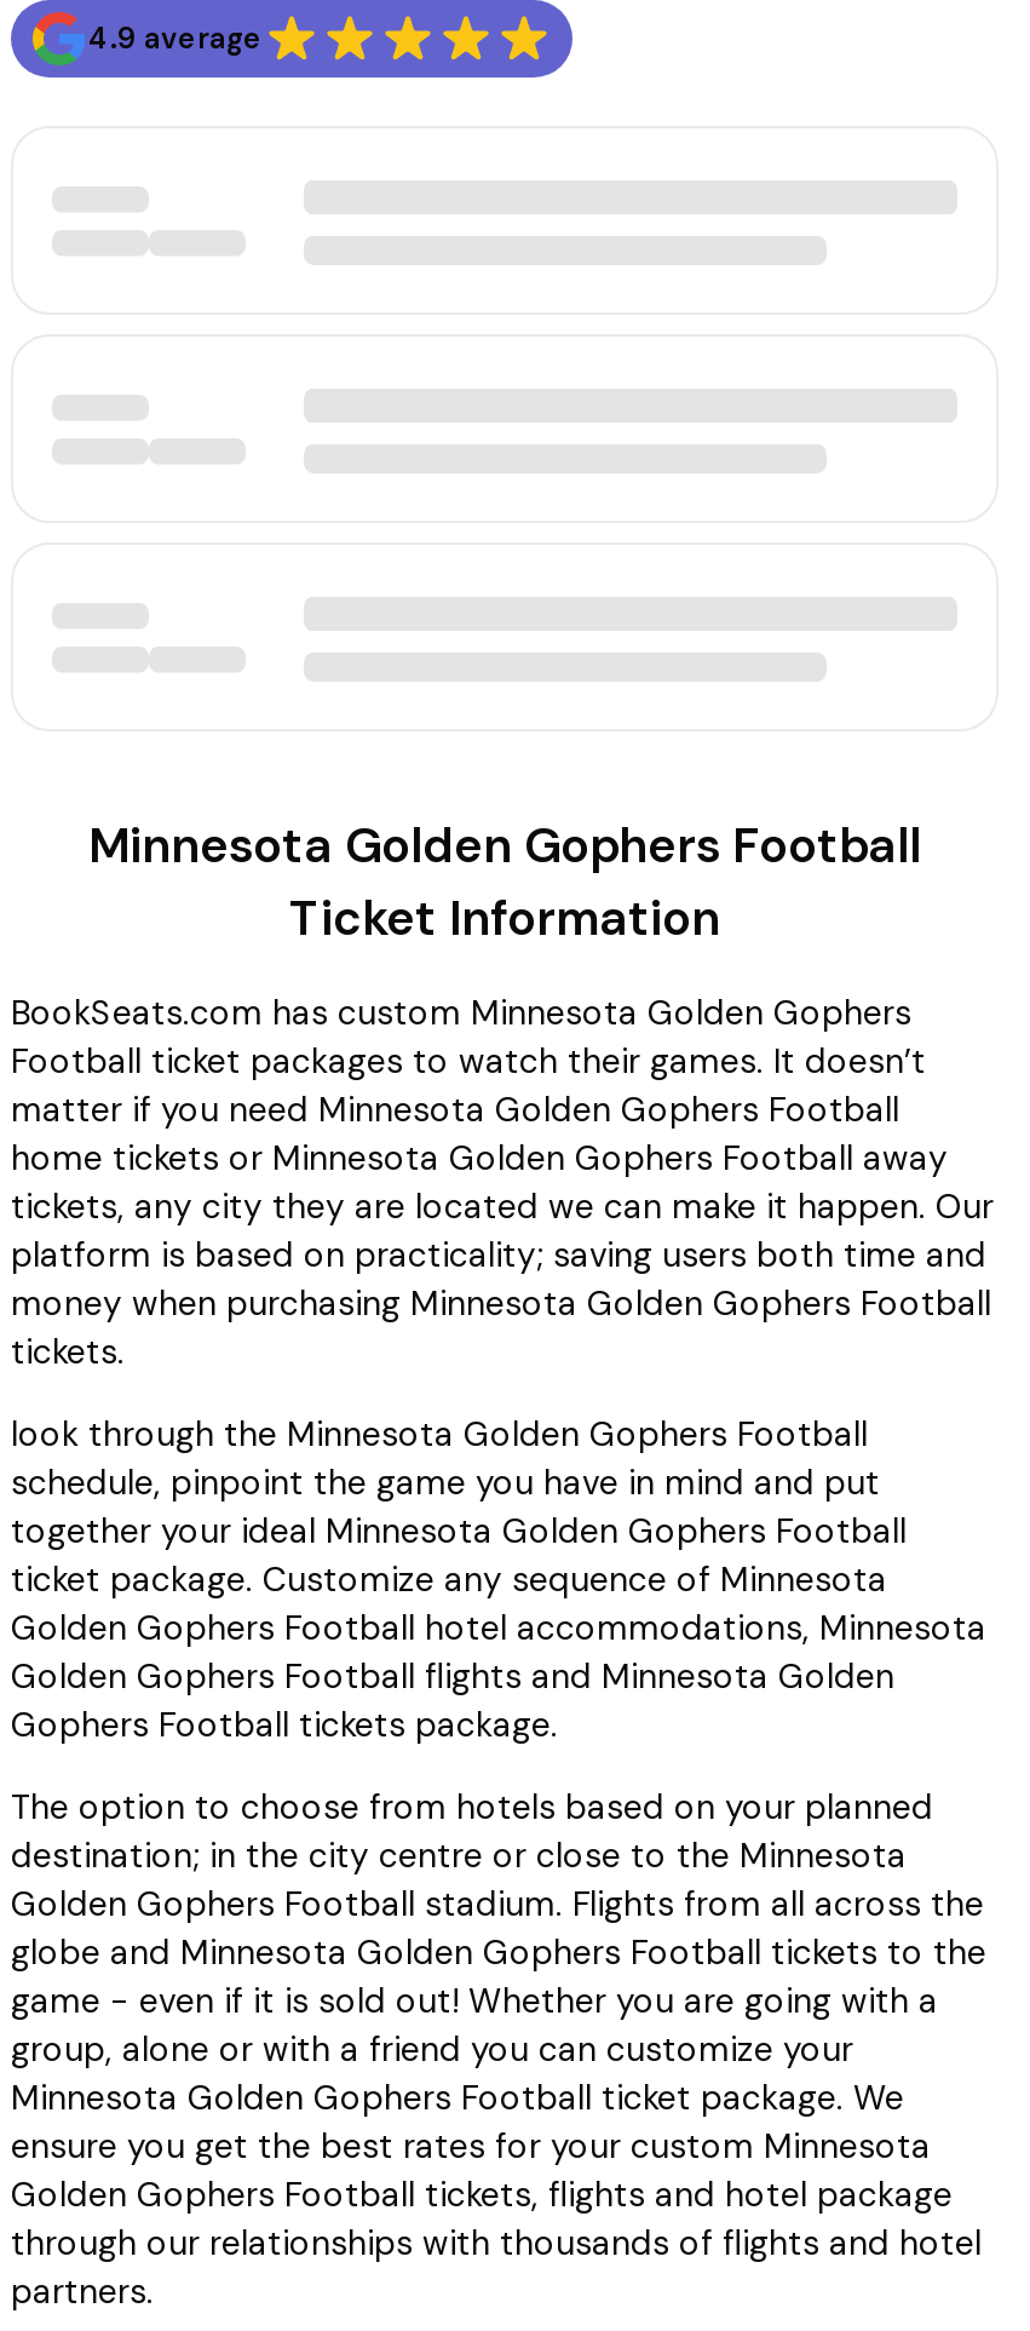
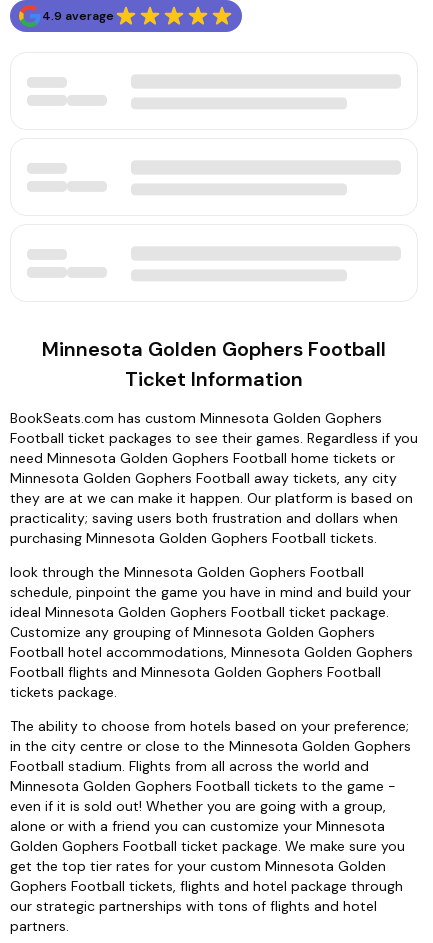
[11,1039,994,1373] Football ticket packages to watch their games. It doesn’t | matter if you need Minnesota Golden Gophers Football | home tickets or Minnesota Golden Gophers Football away | tickets, any city they are located we can make it happen. Our | platform is based on practicality; saving users both time and | money when purchasing Minnesota Golden Gophers Football | tickets. -> [10,429,418,547] Football ticket packages to see their games. Regardless if you | need Minnesota Golden Gophers Football home tickets or | Minnesota Golden Gophers Football away tickets, any city | they are at we can make it happen. Our platform is based on | practicality; saving users both frustration and dollars when | purchasing Minnesota Golden Gophers Football tickets.
[11,1460,986,1746] schedule, pinpoint the game you have in mind and put | together your ideal Minnesota Golden Gophers Football | ticket package. Customize any sequence of Minnesota | Golden Gophers Football hotel accommodations, Minnesota | Golden Gophers Football flights and Minnesota Golden | Gophers Football tickets package. -> [10,583,413,701] schedule, pinpoint the game you have in mind and build your | ideal Minnesota Golden Gophers Football ticket package. | Customize any grouping of Minnesota Golden Gophers | Football hotel accommodations, Minnesota Golden Gophers | Football flights and Minnesota Golden Gophers Football | tickets package.
[11,1785,986,2264] The option to choose from hotels based on your planned | destination; in the city centre or close to the Minnesota | Golden Gophers Football stadium. Flights from all across the | globe and Minnesota Golden Gophers Football tickets to the | game - even if it is sold out! Whether you are going with a | group, alone or with a friend you can customize your | Minnesota Golden Gophers Football ticket package. We | ensure you get the best rates for your custom Minnesota | Golden Gophers Football tickets, flights and hotel package | through our relationships with thousands of flights and hotel -> [10,717,411,915] The ability to choose from hotels based on your preference; | in the city centre or close to the Minnesota Golden Gophers | Football stadium. Flights from all across the world and | Minnesota Golden Gophers Football tickets to the game - | even if it is sold out! Whether you are going with a group, | alone or with a friend you can customize your Minnesota | Golden Gophers Football ticket package. We make sure you | get the top tier rates for your custom Minnesota Golden | Gophers Football tickets, flights and hotel package through | our strategic partnerships with tons of flights and hotel

